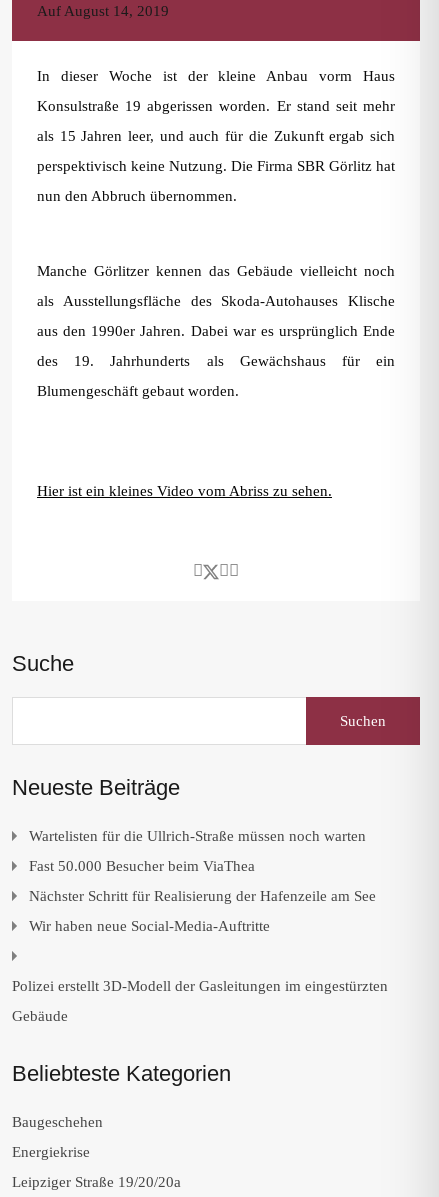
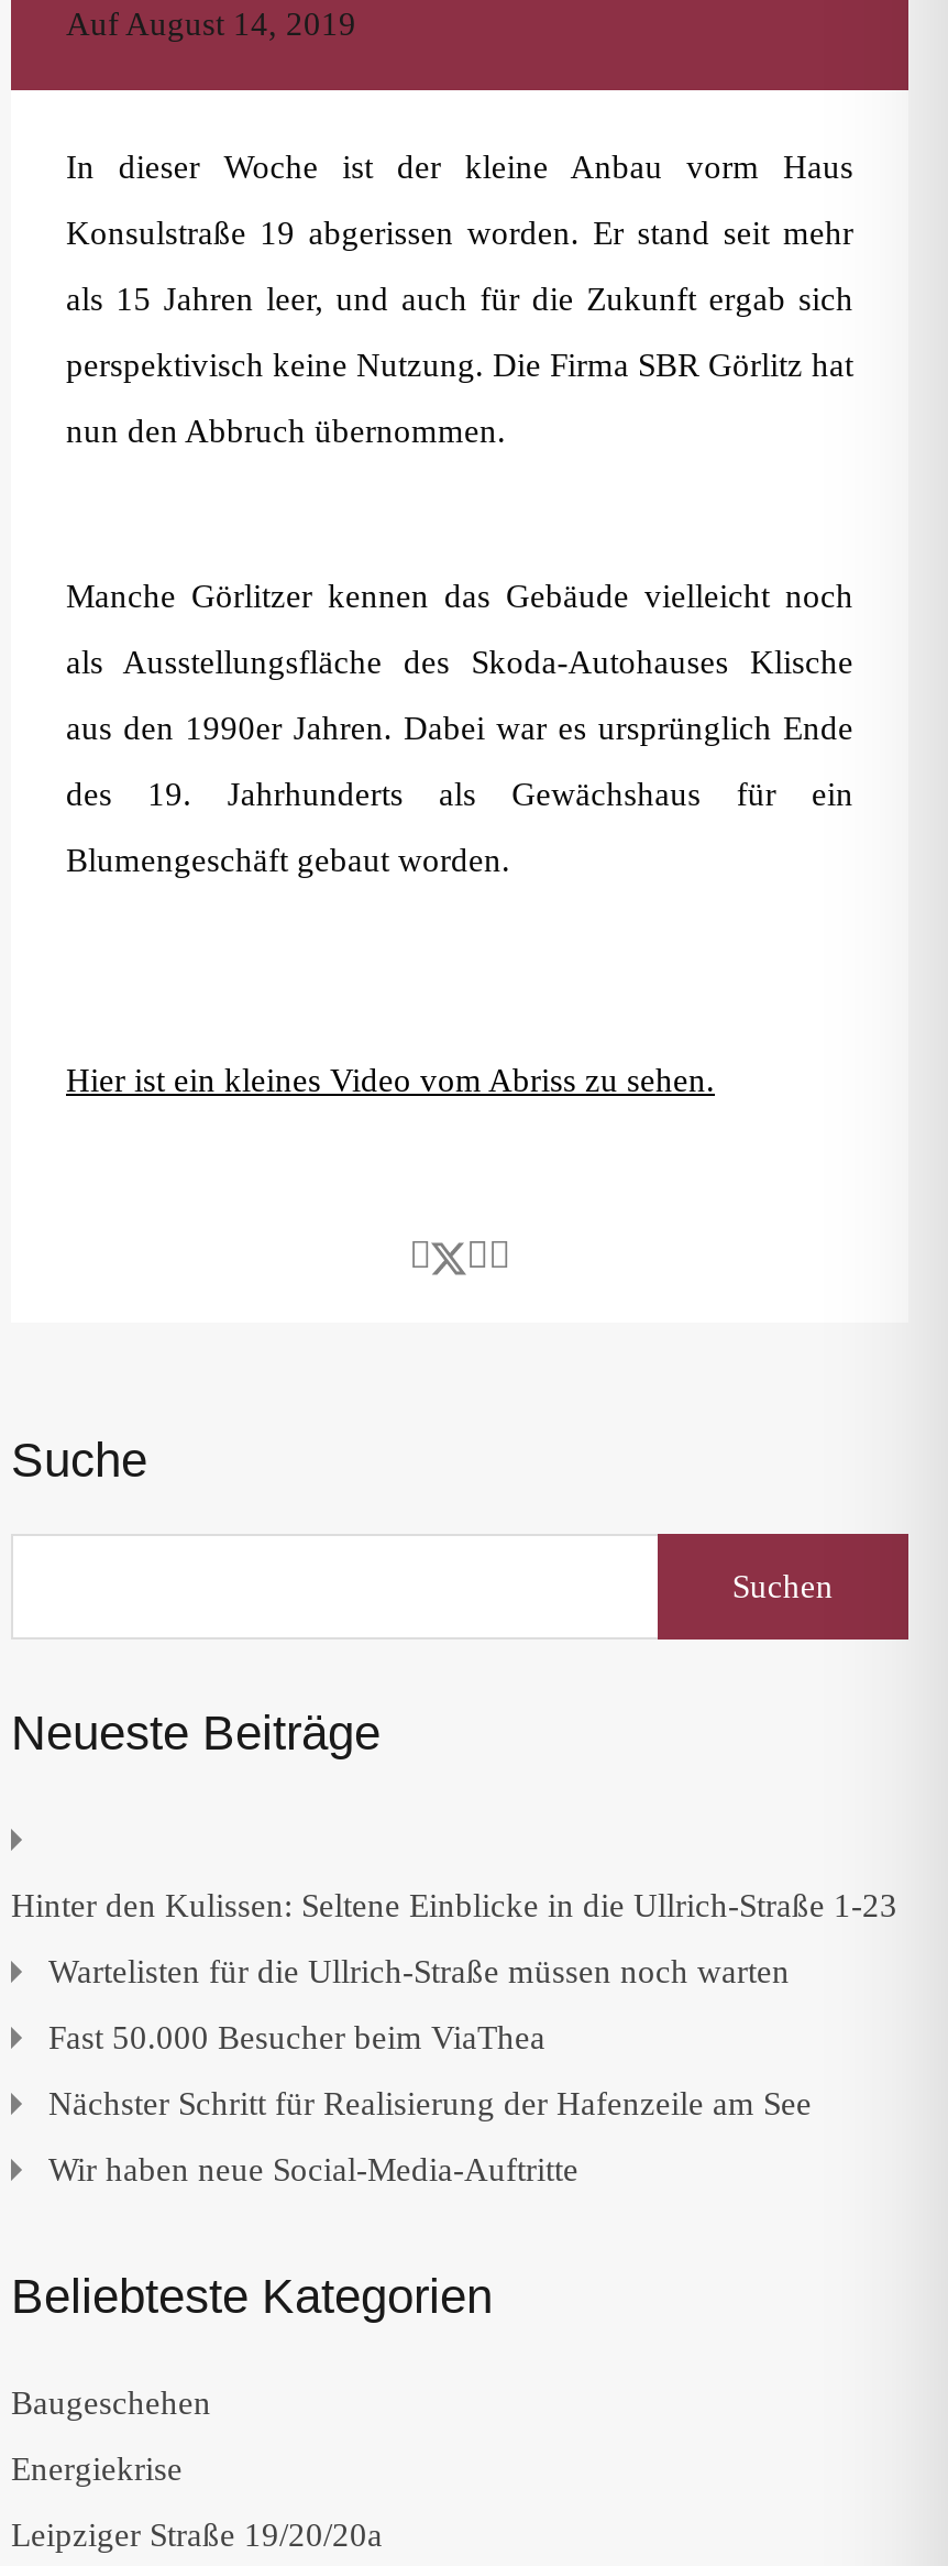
none -> [11,1888,897,1923] Hinter den Kulissen: Seltene Einblicke in die Ullrich-Straße 1-23
moved [29,828,376,934] -> [48,1954,812,2187]: Wartelisten für die Ullrich-Straße müssen noch warten | Fast 50.000 Besucher beim ViaThea | Nächster Schritt für Realisierung der Hafenzeile am See | Wir haben neue Social-Media-Auftritte
[12,978,388,1024] Polizei erstellt 3D-Modell der Gasleitungen im eingestürzten | Gebäude -> none

